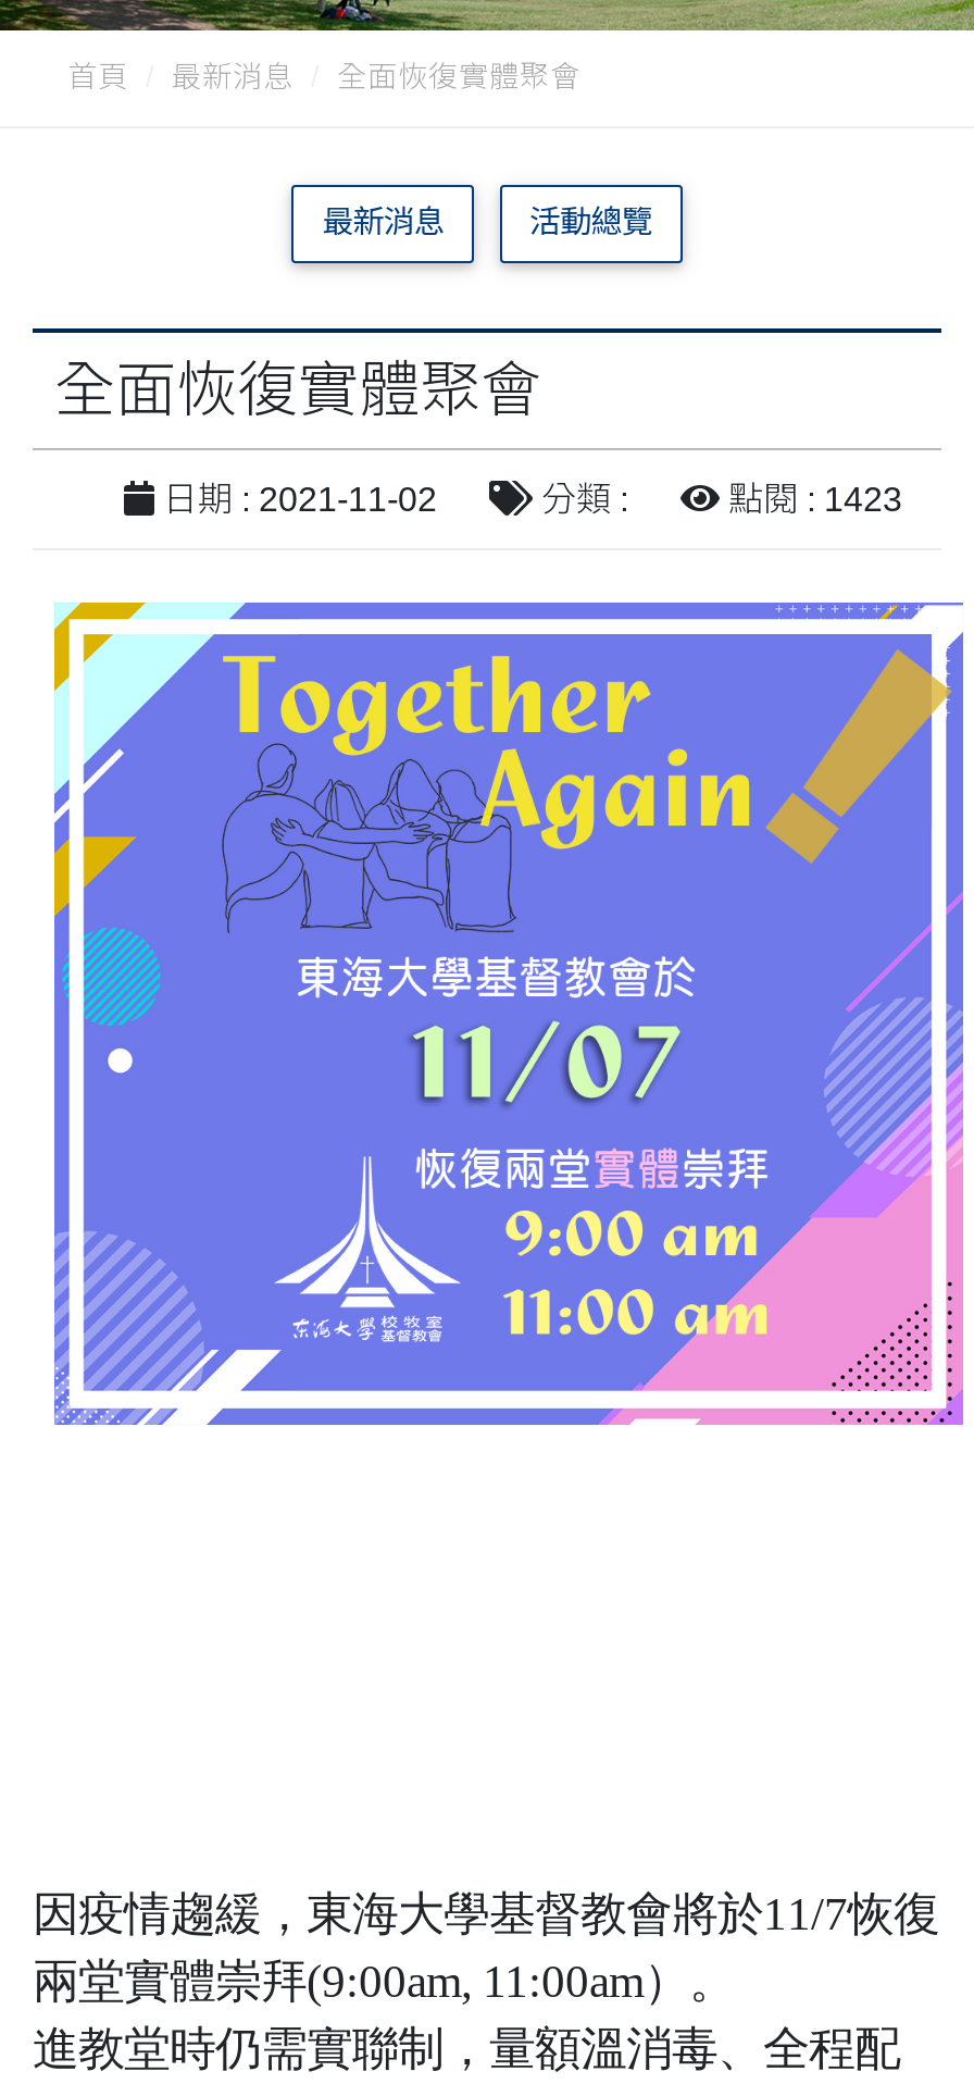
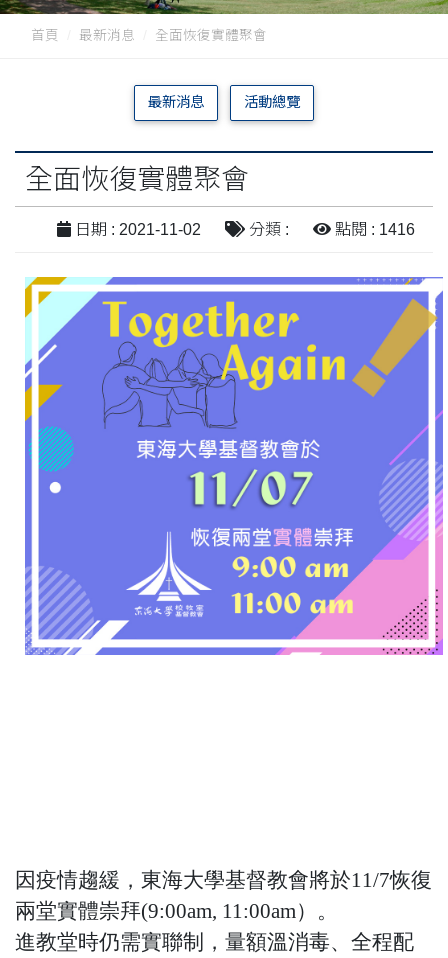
[720,480,902,517] 點閱 : 1423 -> [331,221,415,238] 點閱 : 1416

